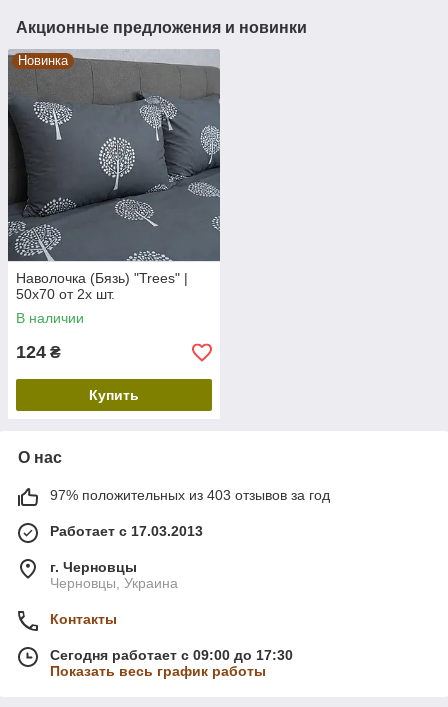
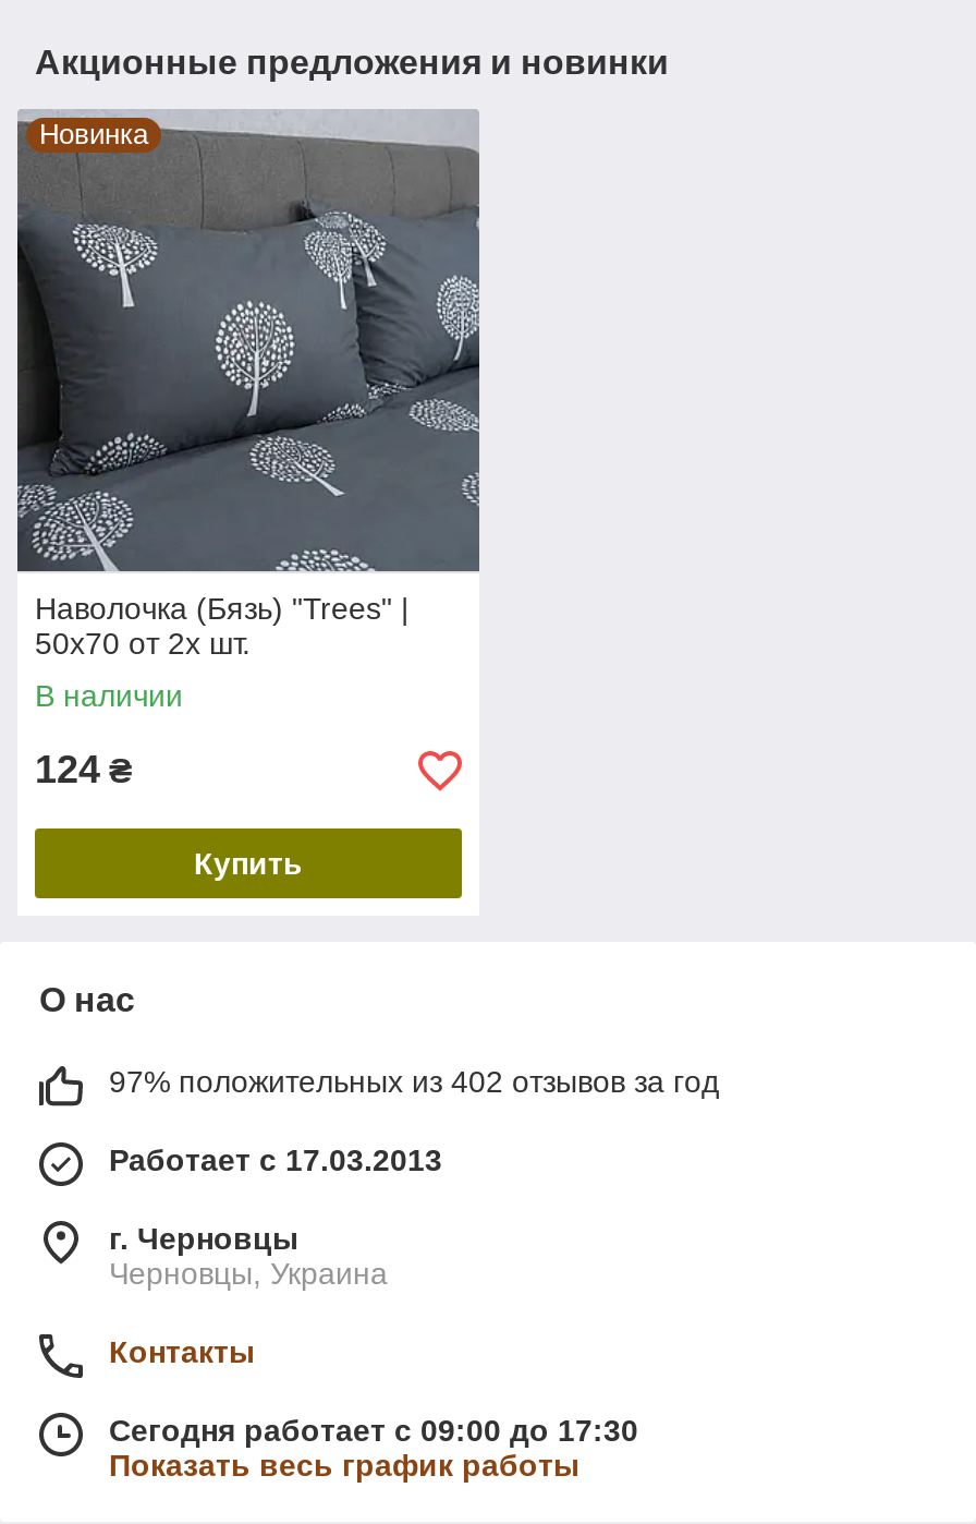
[50,487,330,503] 97% положительных из 403 отзывов за год -> [109,1064,719,1099] 97% положительных из 402 отзывов за год

